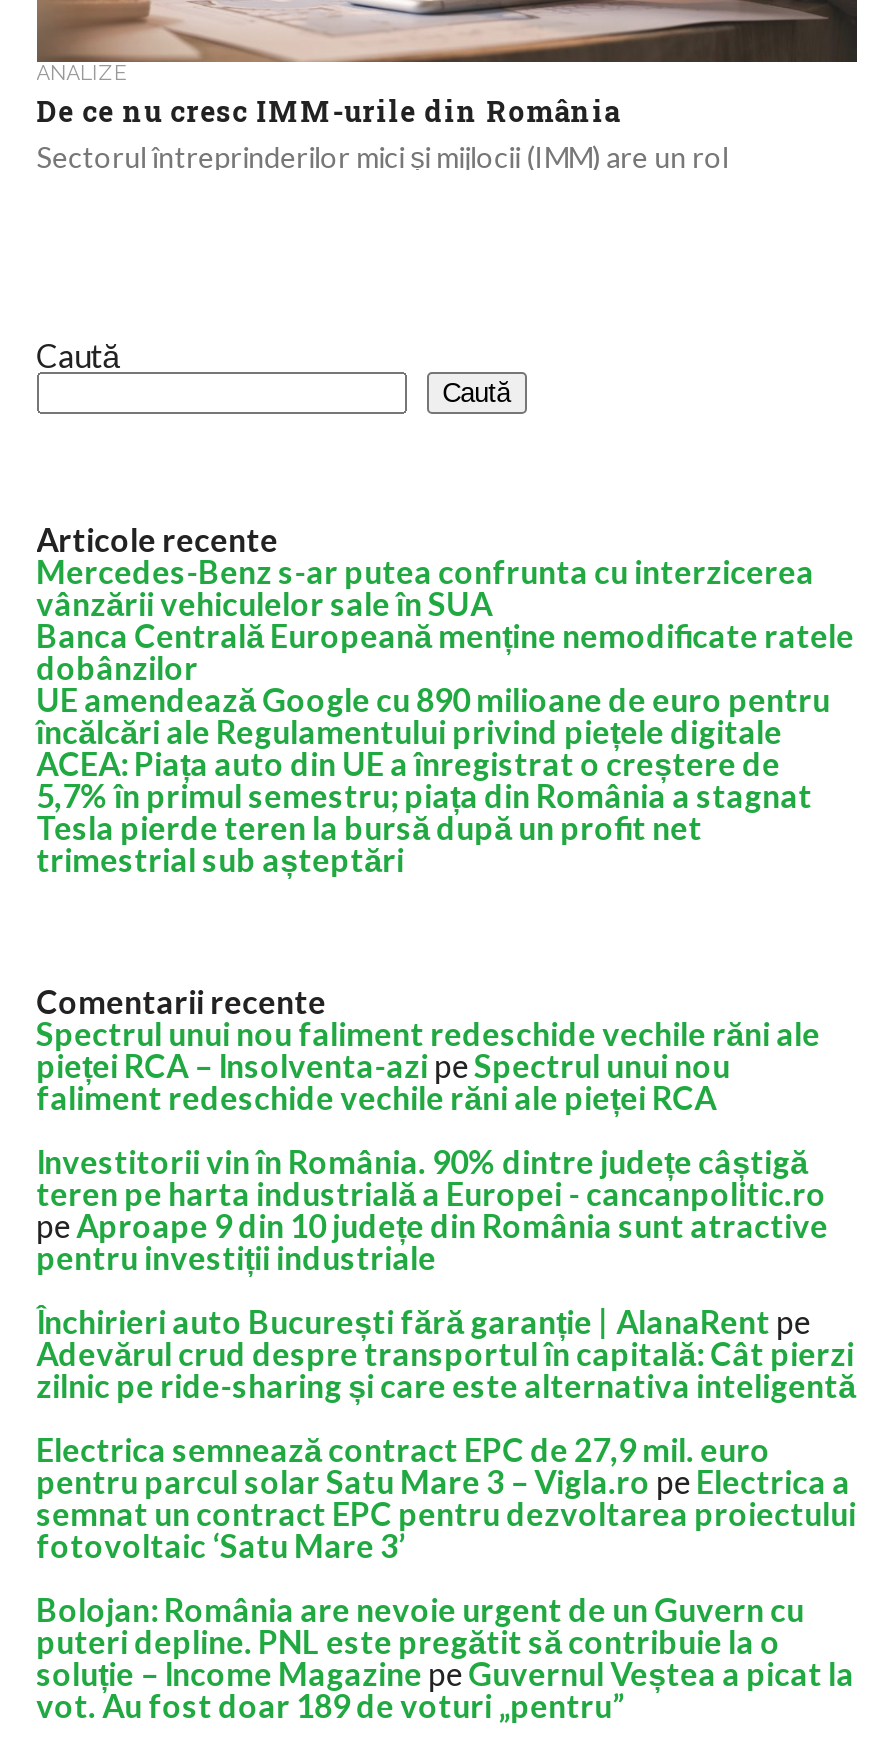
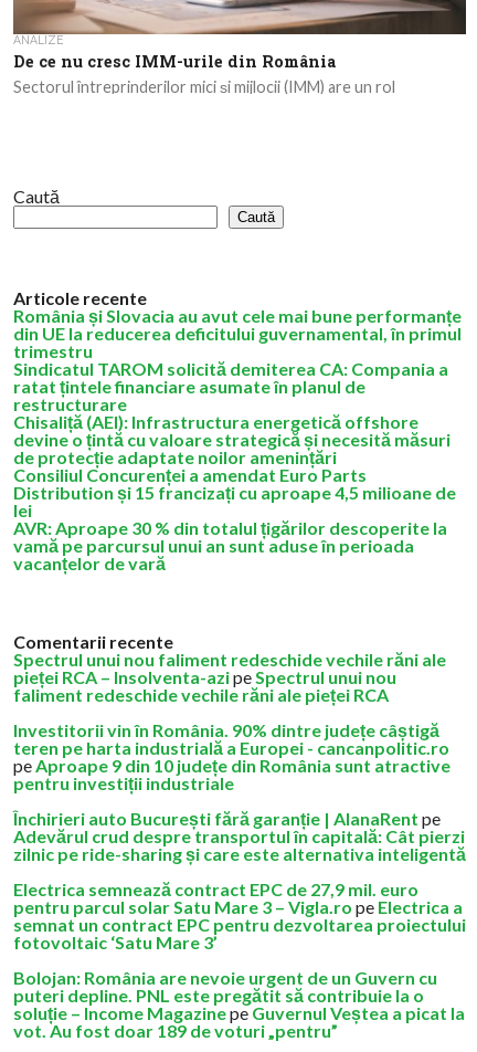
[36,552,854,878] Mercedes-Benz s-ar putea confrunta cu interzicerea | vânzării vehiculelor sale în SUA | Banca Centrală Europeană menține nemodificate ratele | dobânzilor | UE amendează Google cu 890 milioane de euro pentru | încălcări ale Regulamentului privind piețele digitale | ACEA: Piața auto din UE a înregistrat o creștere de | 5,7% în primul semestru; piața din România a stagnat | Tesla pierde teren la bursă după un profit net | trimestrial sub așteptări -> [13,305,461,574] România și Slovacia au avut cele mai bune performanțe | din UE la reducerea deficitului guvernamental, în primul | trimestru | Sindicatul TAROM solicită demiterea CA: Compania a | ratat țintele financiare asumate în planul de | restructurare | Chisaliță (AEI): Infrastructura energetică offshore | devine o țintă cu valoare strategică și necesită măsuri | de protecție adaptate noilor amenințări | Consiliul Concurenței a amendat Euro Parts | Distribution și 15 francizați cu aproape 4,5 milioane de | lei | AVR: Aproape 30 % din totalul țigărilor descoperite la | vamă pe parcursul unui an sunt aduse în perioada | vacanțelor de vară

